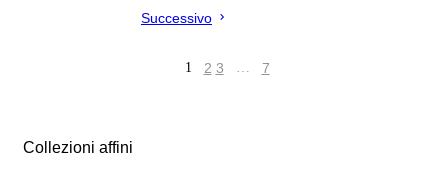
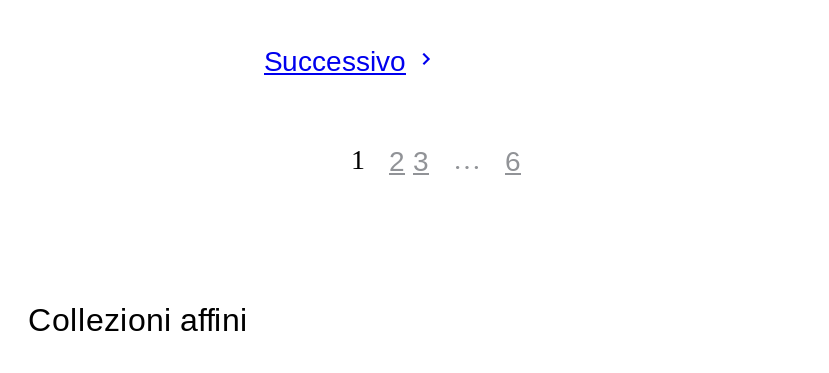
[261,60,269,76] 7 -> [505,145,521,177] 6

